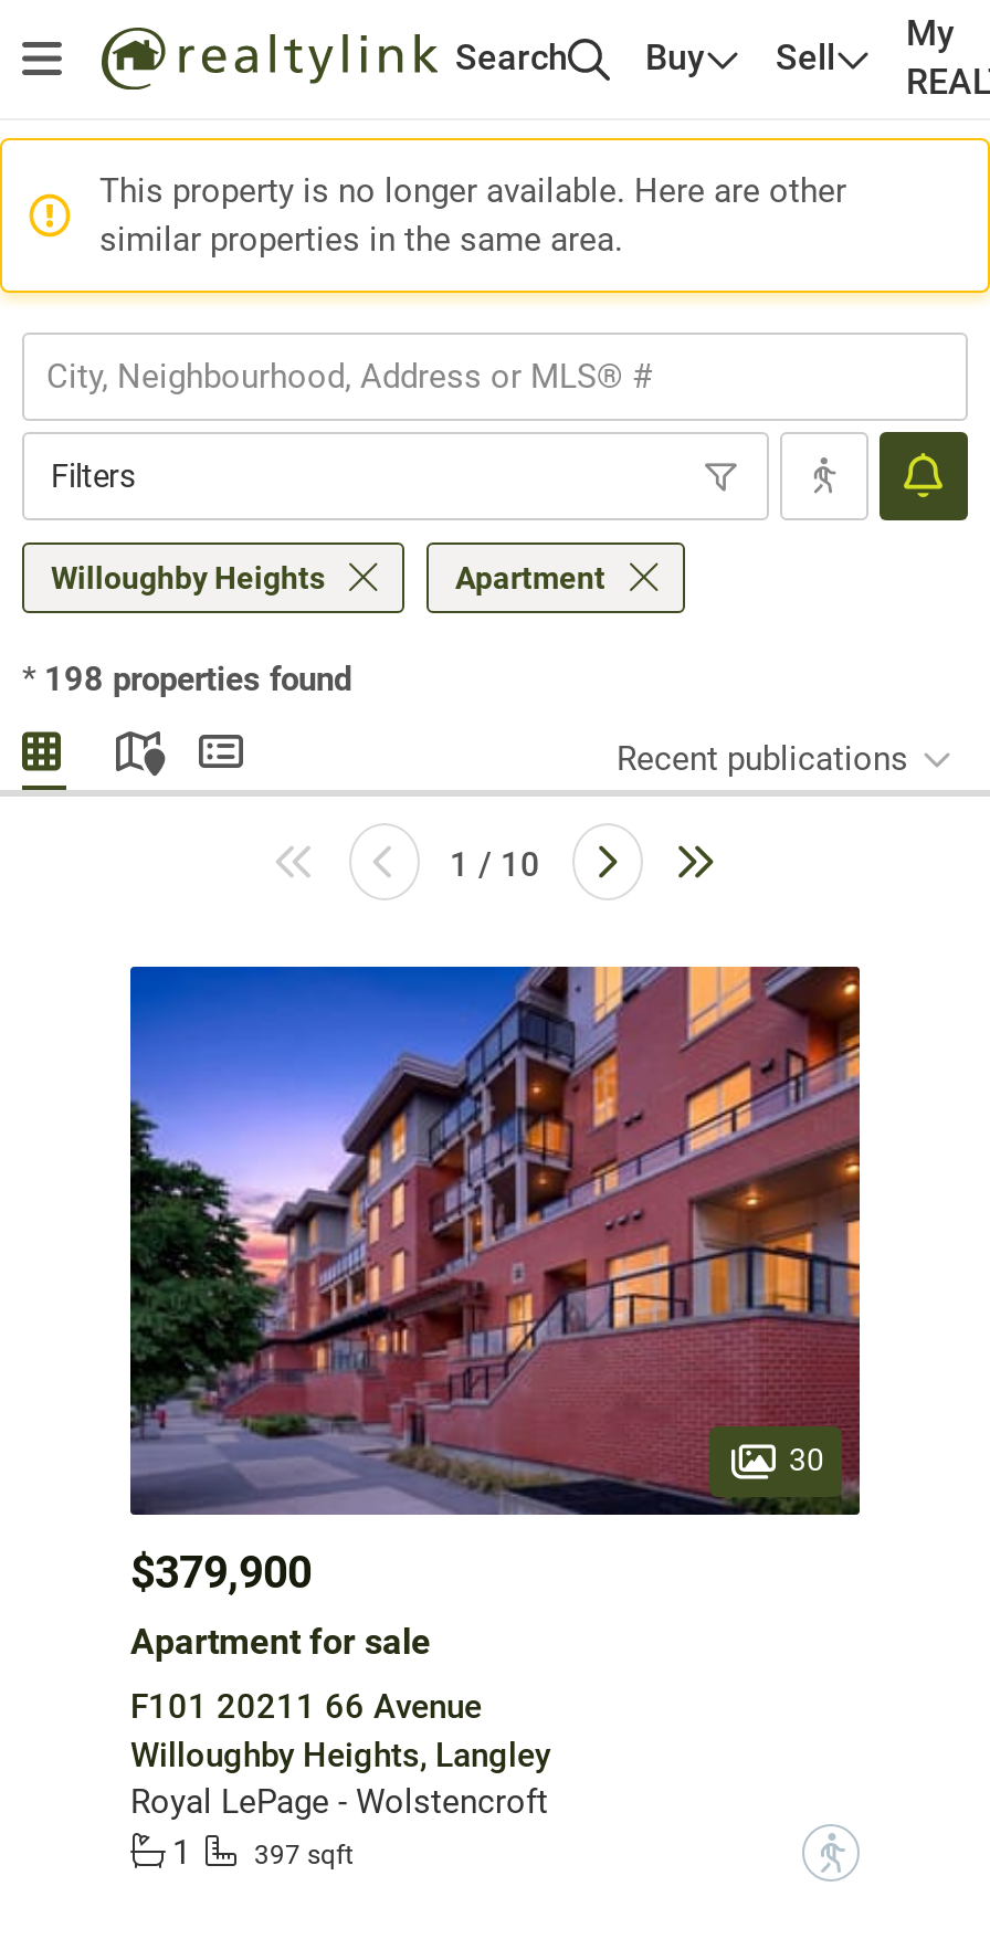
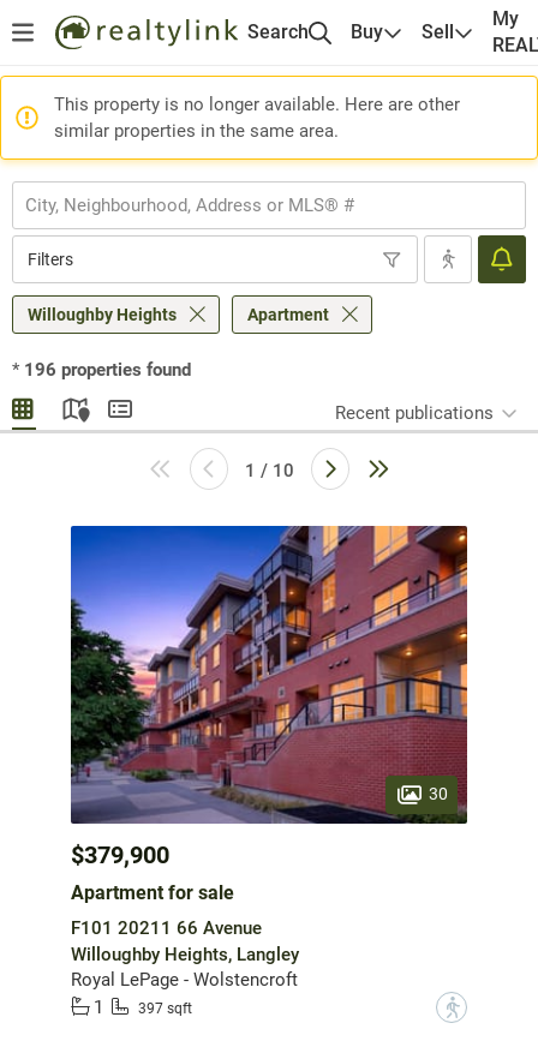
[22,660,351,699] * 198 properties found -> [12,359,191,381] * 196 properties found

